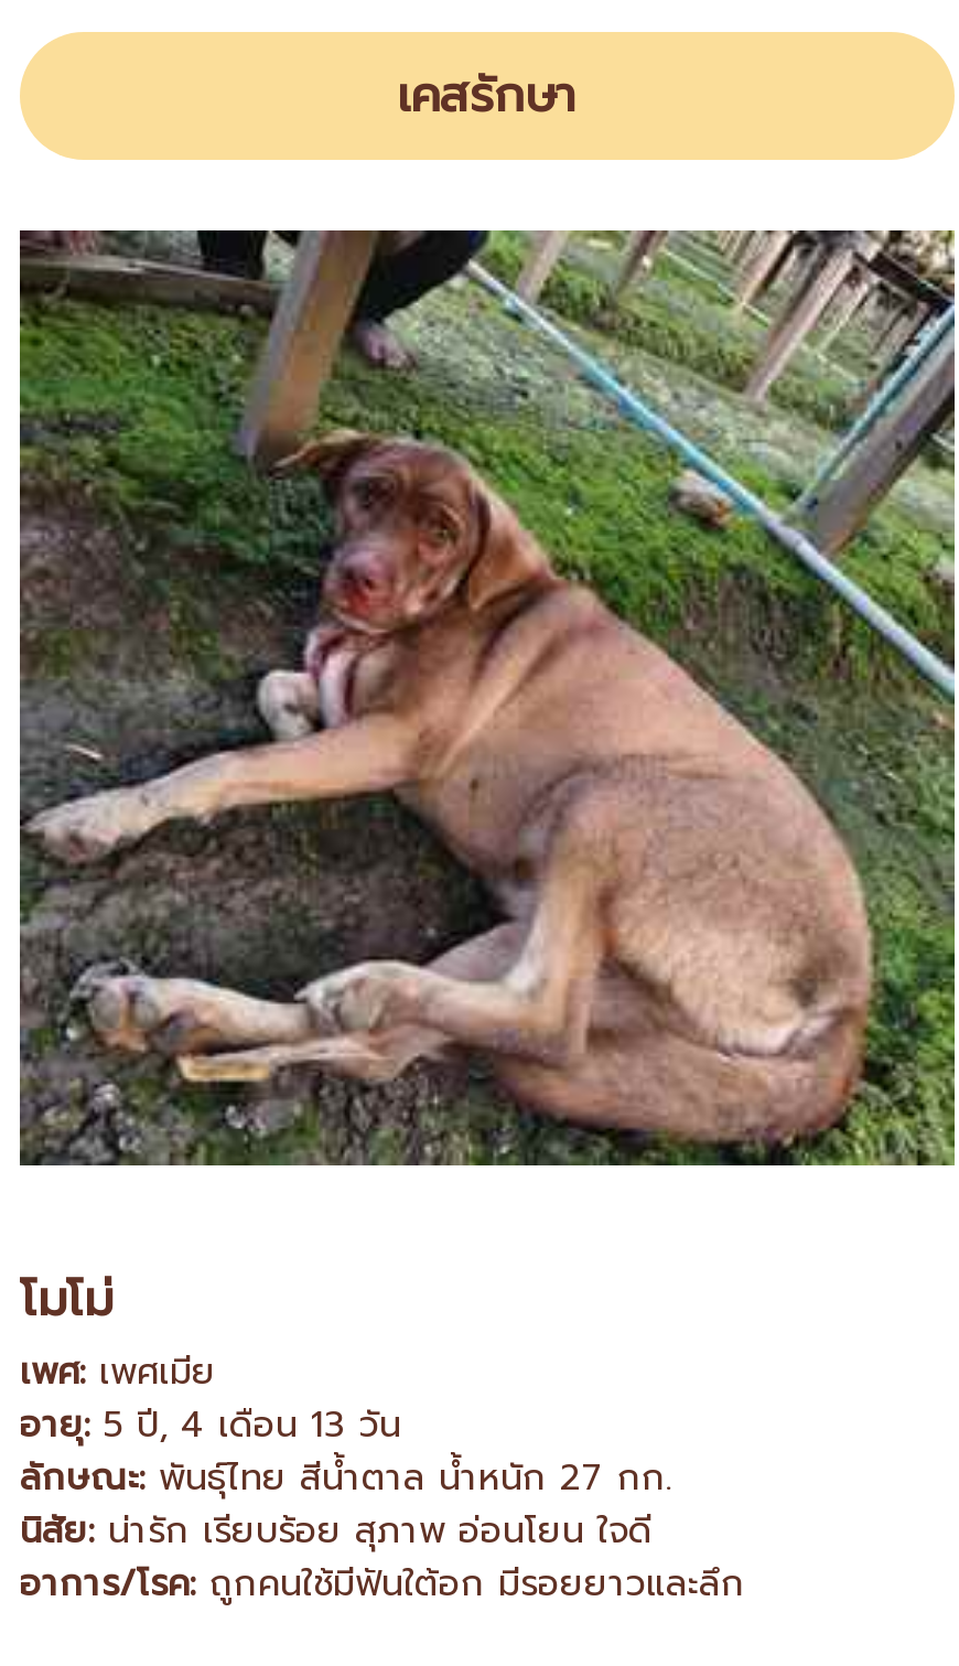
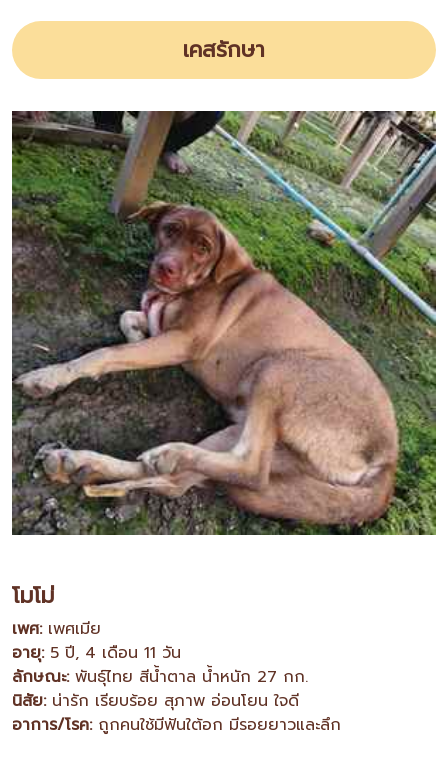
[20,1400,401,1453] อายุ: 5 ปี, 4 เดือน 13 วัน -> [12,641,181,665] อายุ: 5 ปี, 4 เดือน 11 วัน

